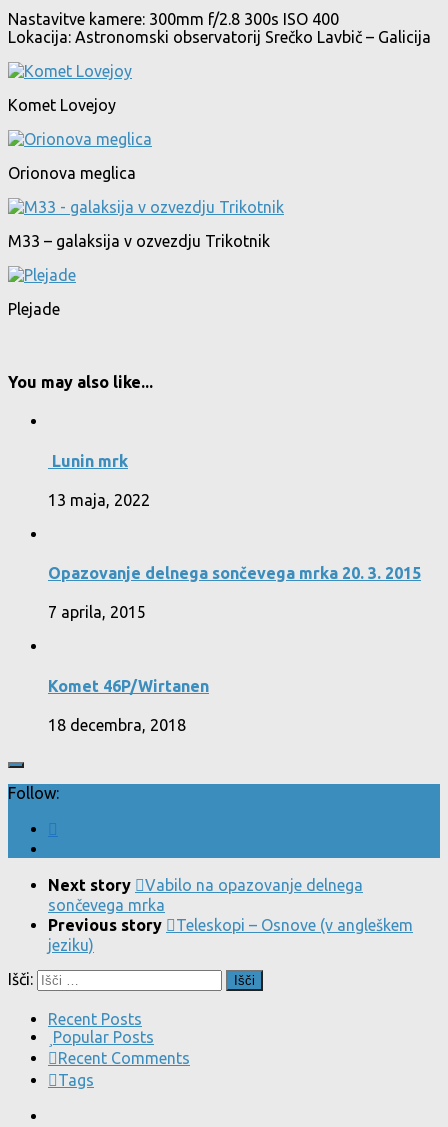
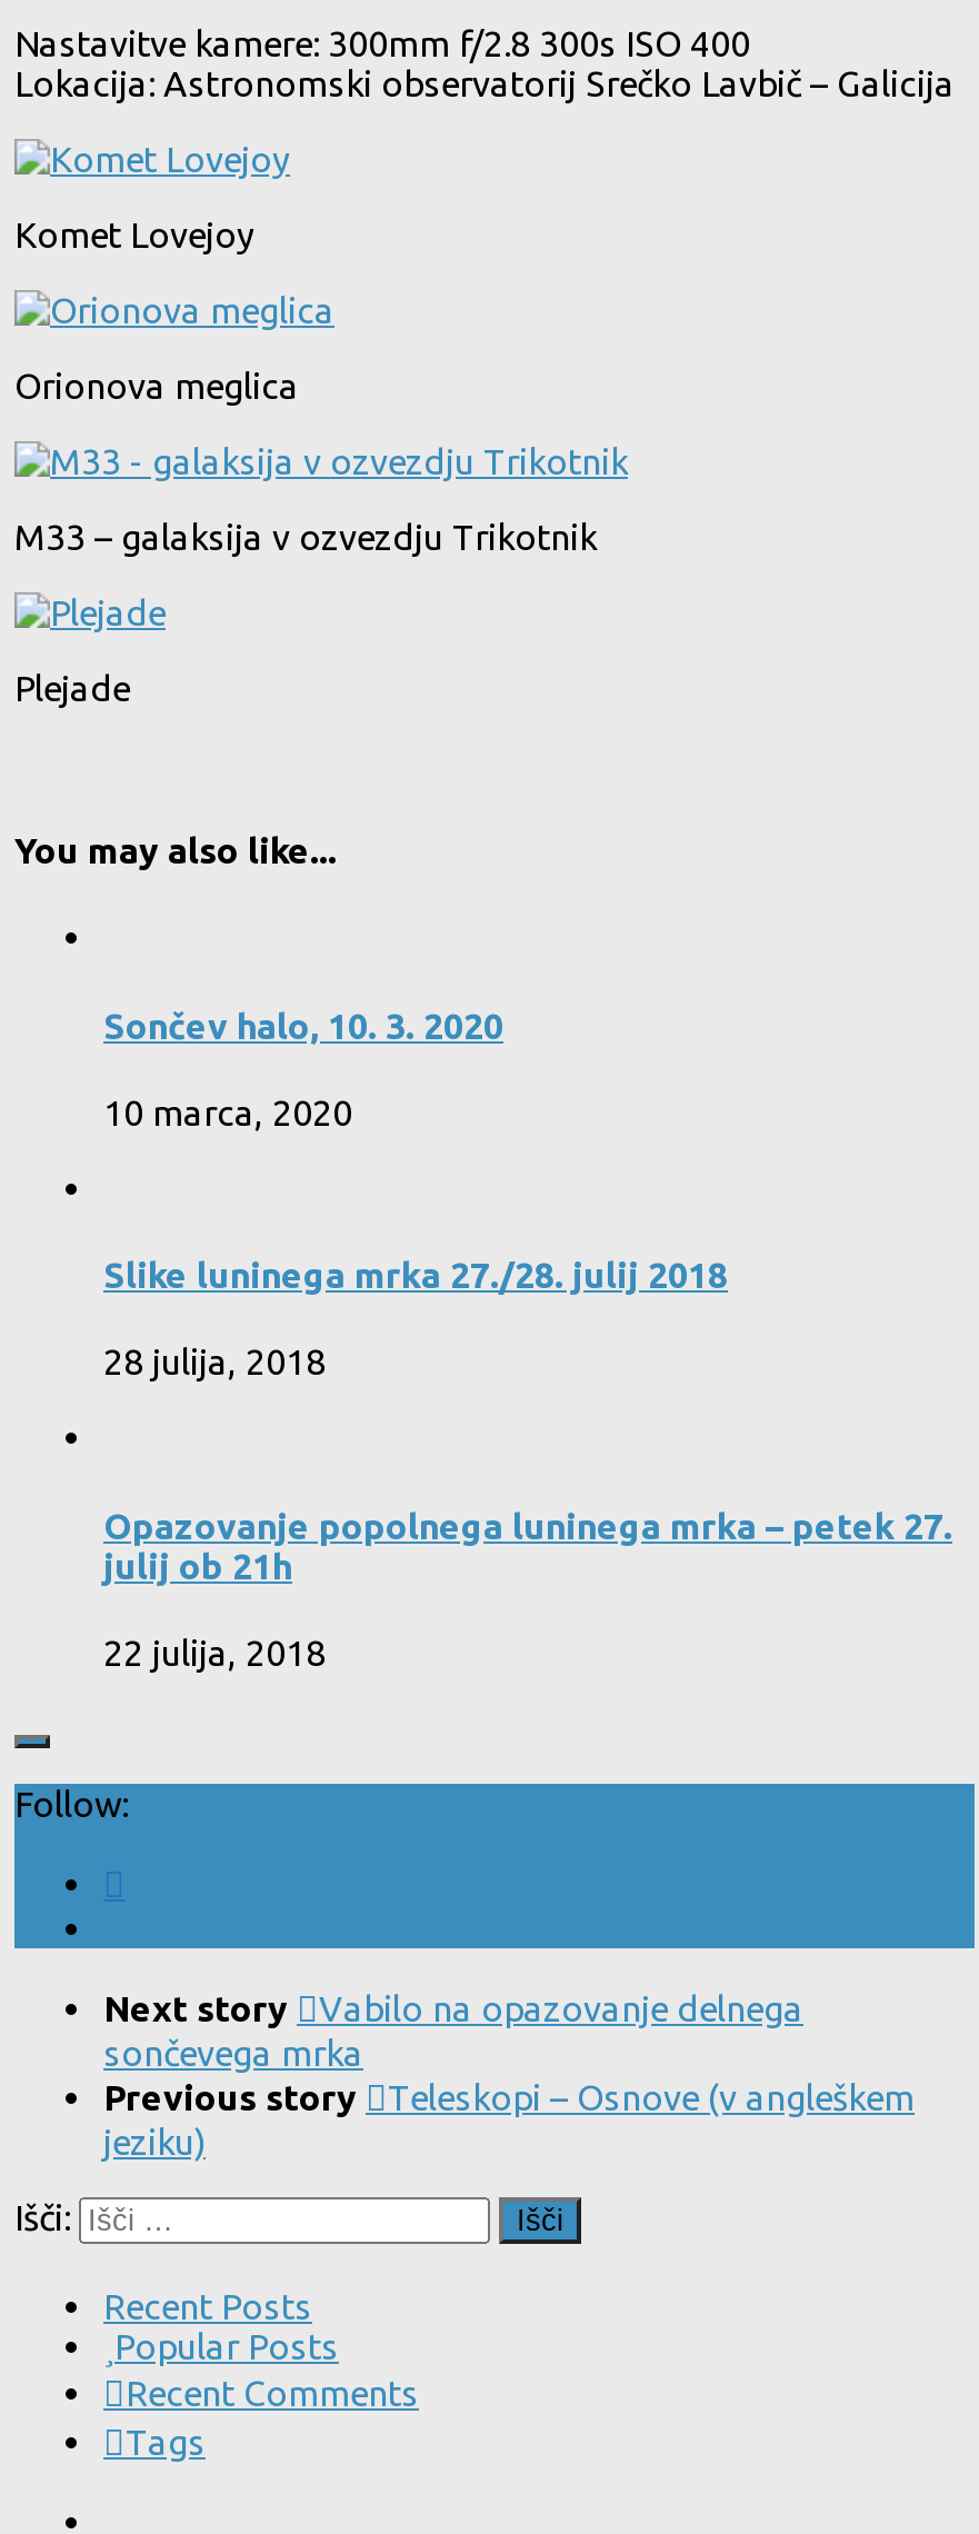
[48,452,128,470] Lunin mrk -> [103,1005,503,1045] Sončev halo, 10. 3. 2020
[48,491,150,509] 13 maja, 2022 -> [103,1092,352,1132] 10 marca, 2020
[48,564,421,582] Opazovanje delnega sončevega mrka 20. 3. 2015 -> [103,1255,728,1295] Slike luninega mrka 27./28. julij 2018
[48,603,146,621] 7 aprila, 2015 -> [103,1342,326,1382] 28 julija, 2018
[48,677,209,695] Komet 46P/Wirtanen -> [103,1505,952,1585] Opazovanje popolnega luninega mrka – petek 27. | julij ob 21h
[48,716,186,734] 18 decembra, 2018 -> [103,1632,326,1672] 22 julija, 2018

